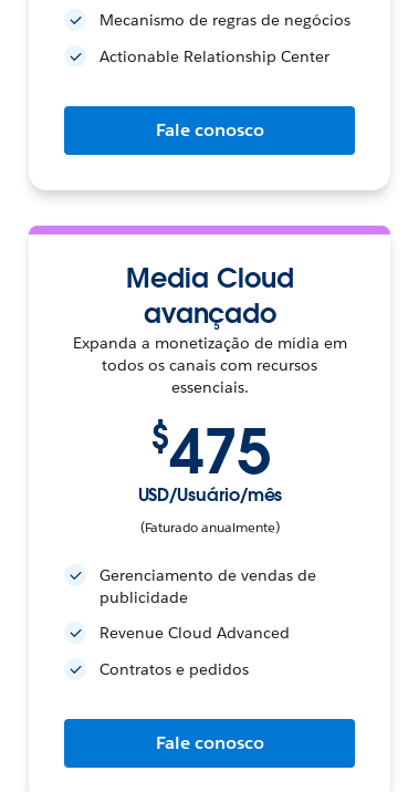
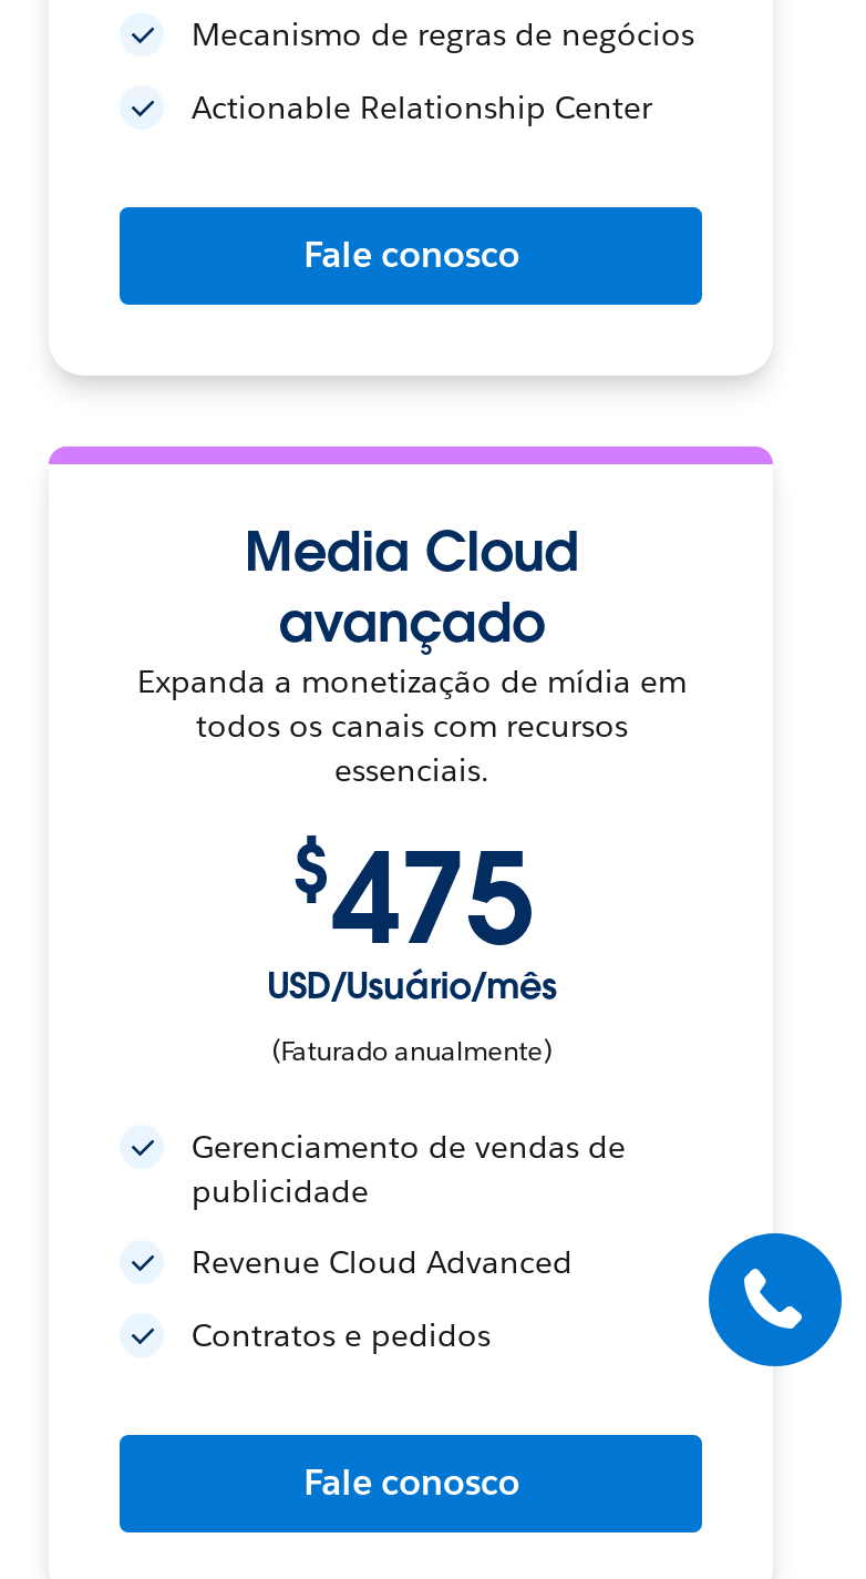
none -> [707,1231,844,1368] [image]

